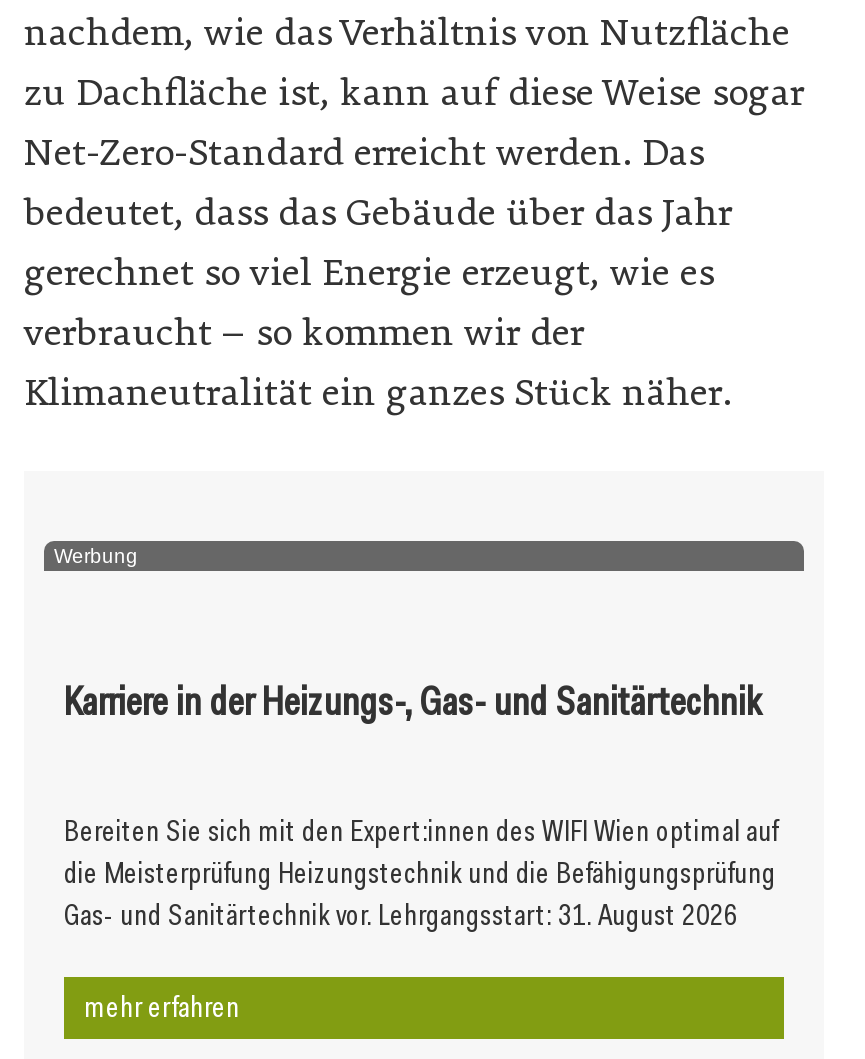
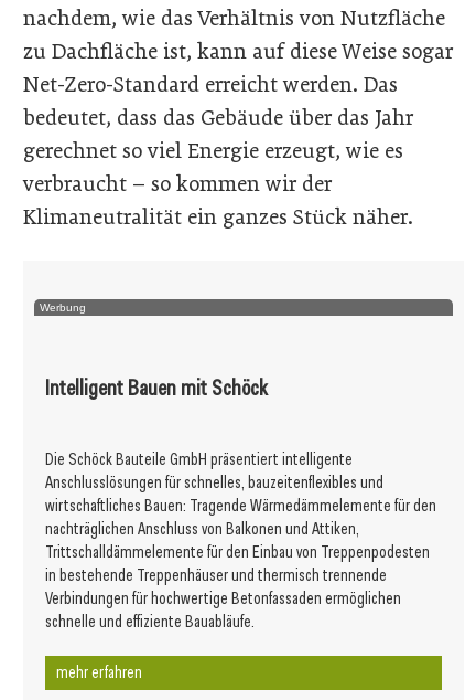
[64,675,762,727] Karriere in der Heizungs-, Gas- und Sanitärtechnik -> [45,373,268,402] Intelligent Bauen mit Schöck
[64,811,778,935] Bereiten Sie sich mit den Expert:innen des WIFI Wien optimal auf | die Meisterprüfung Heizungstechnik und die Befähigungsprüfung | Gas- und Sanitärtechnik vor. Lehrgangsstart: 31. August 2026 -> [45,448,436,633] Die Schöck Bauteile GmbH präsentiert intelligente | Anschlusslösungen für schnelles, bauzeitenflexibles und | wirtschaftliches Bauen: Tragende Wärmedämmelemente für den | nachträglichen Anschluss von Balkonen und Attiken, | Trittschalldämmelemente für den Einbau von Treppenpodesten | in bestehende Treppenhäuser und thermisch trennende | Verbindungen für hochwertige Betonfassaden ermöglichen | schnelle und effiziente Bauabläufe.

